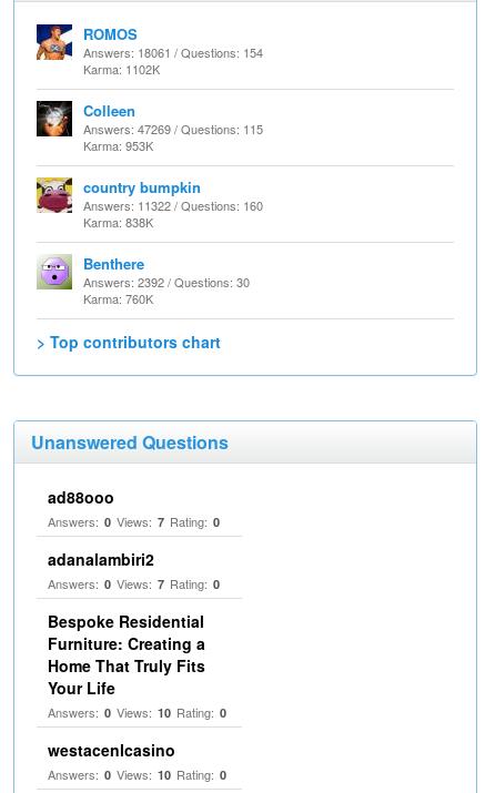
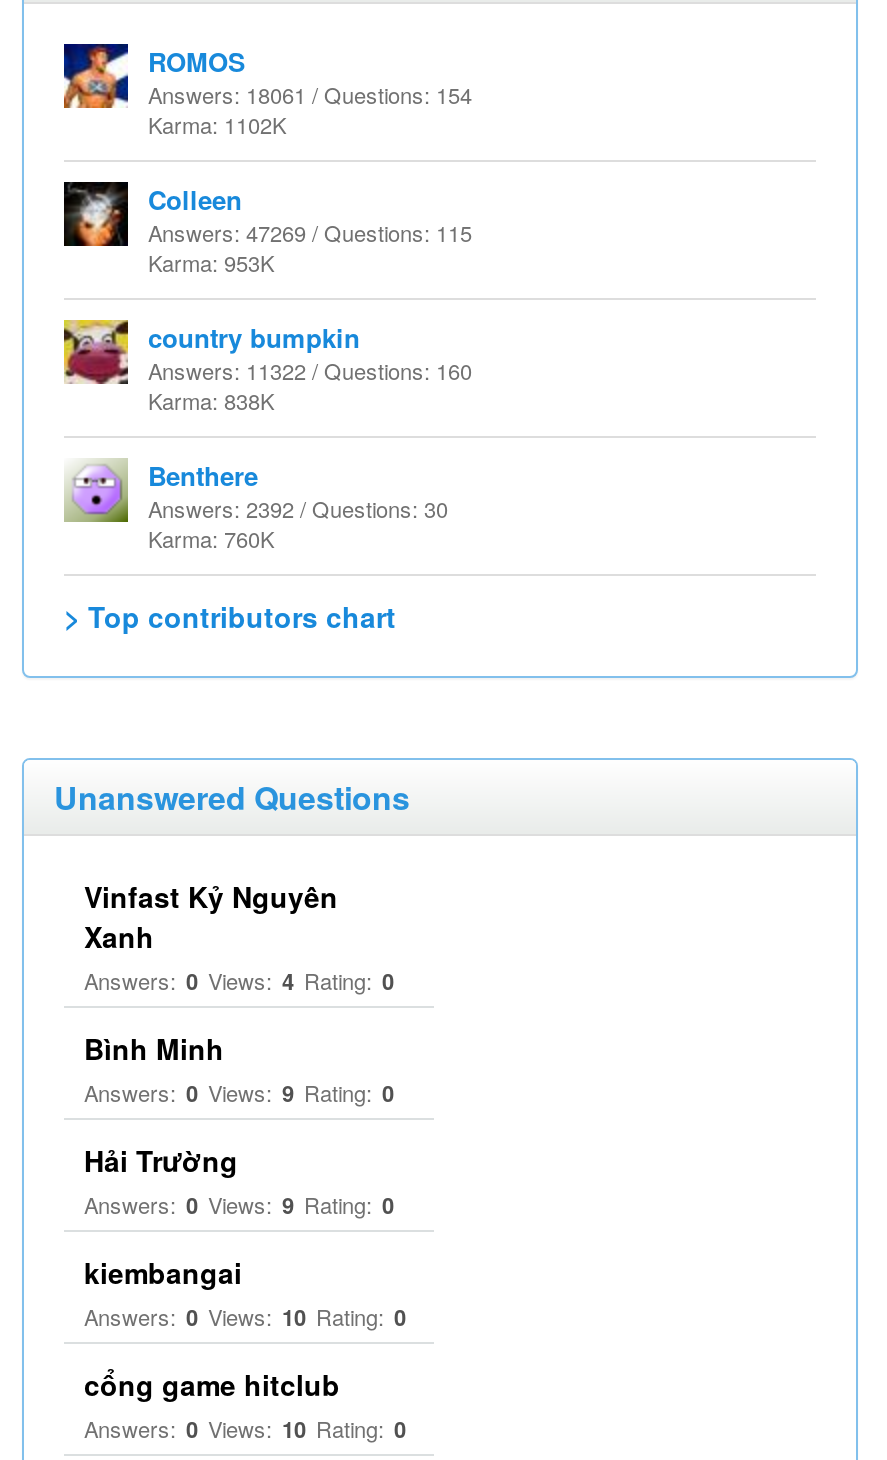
[48,486,220,699] ad88ooo | Answers: 0 Views: 7 Rating: 0 | adanalambiri2 | Answers: 0 Views: 7 Rating: 0 | Bespoke Residential | Furniture: Creating a | Home That Truly Fits | Your Life -> [84,876,394,1292] Vinfast Kỷ Nguyên | Xanh | Answers: 0 Views: 4 Rating: 0 | Bình Minh | Answers: 0 Views: 9 Rating: 0 | Hải Trường | Answers: 0 Views: 9 Rating: 0 | kiembangai
[48,739,175,761] westacenlcasino -> [84,1364,340,1404] cổng game hitclub

